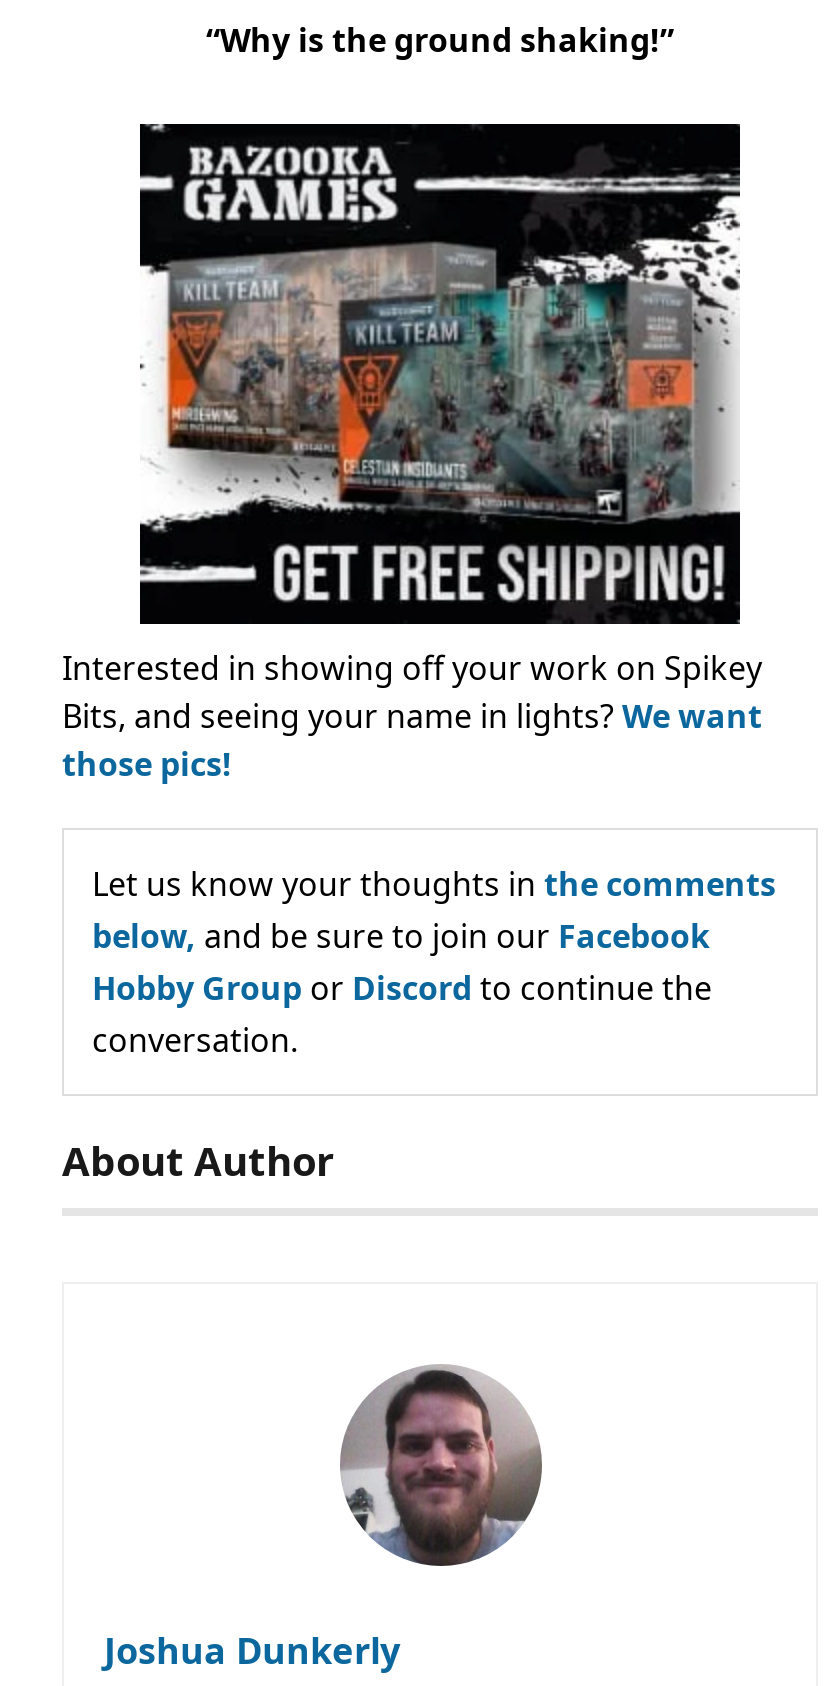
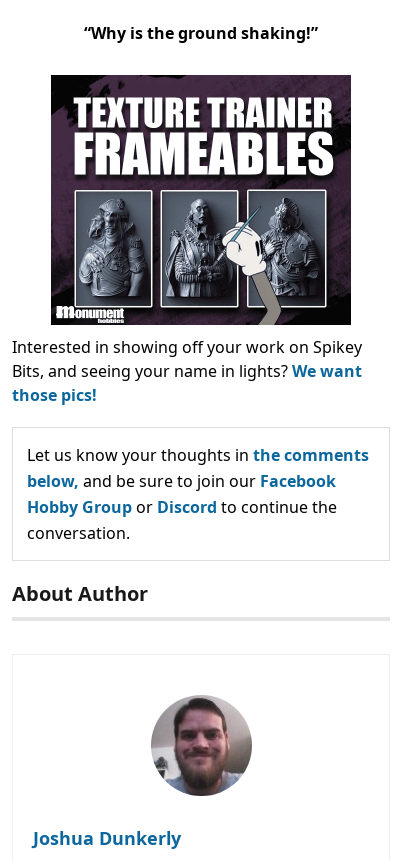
[140,124,740,624] [image] -> [50,75,352,325] [image]

